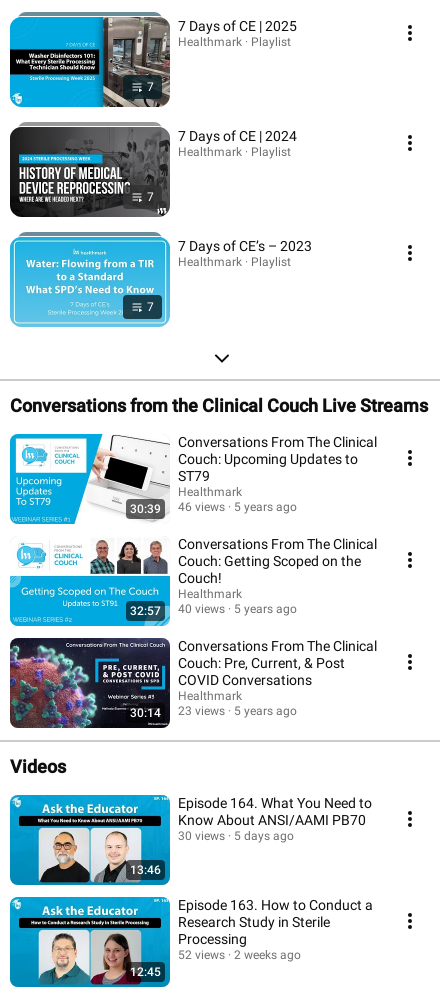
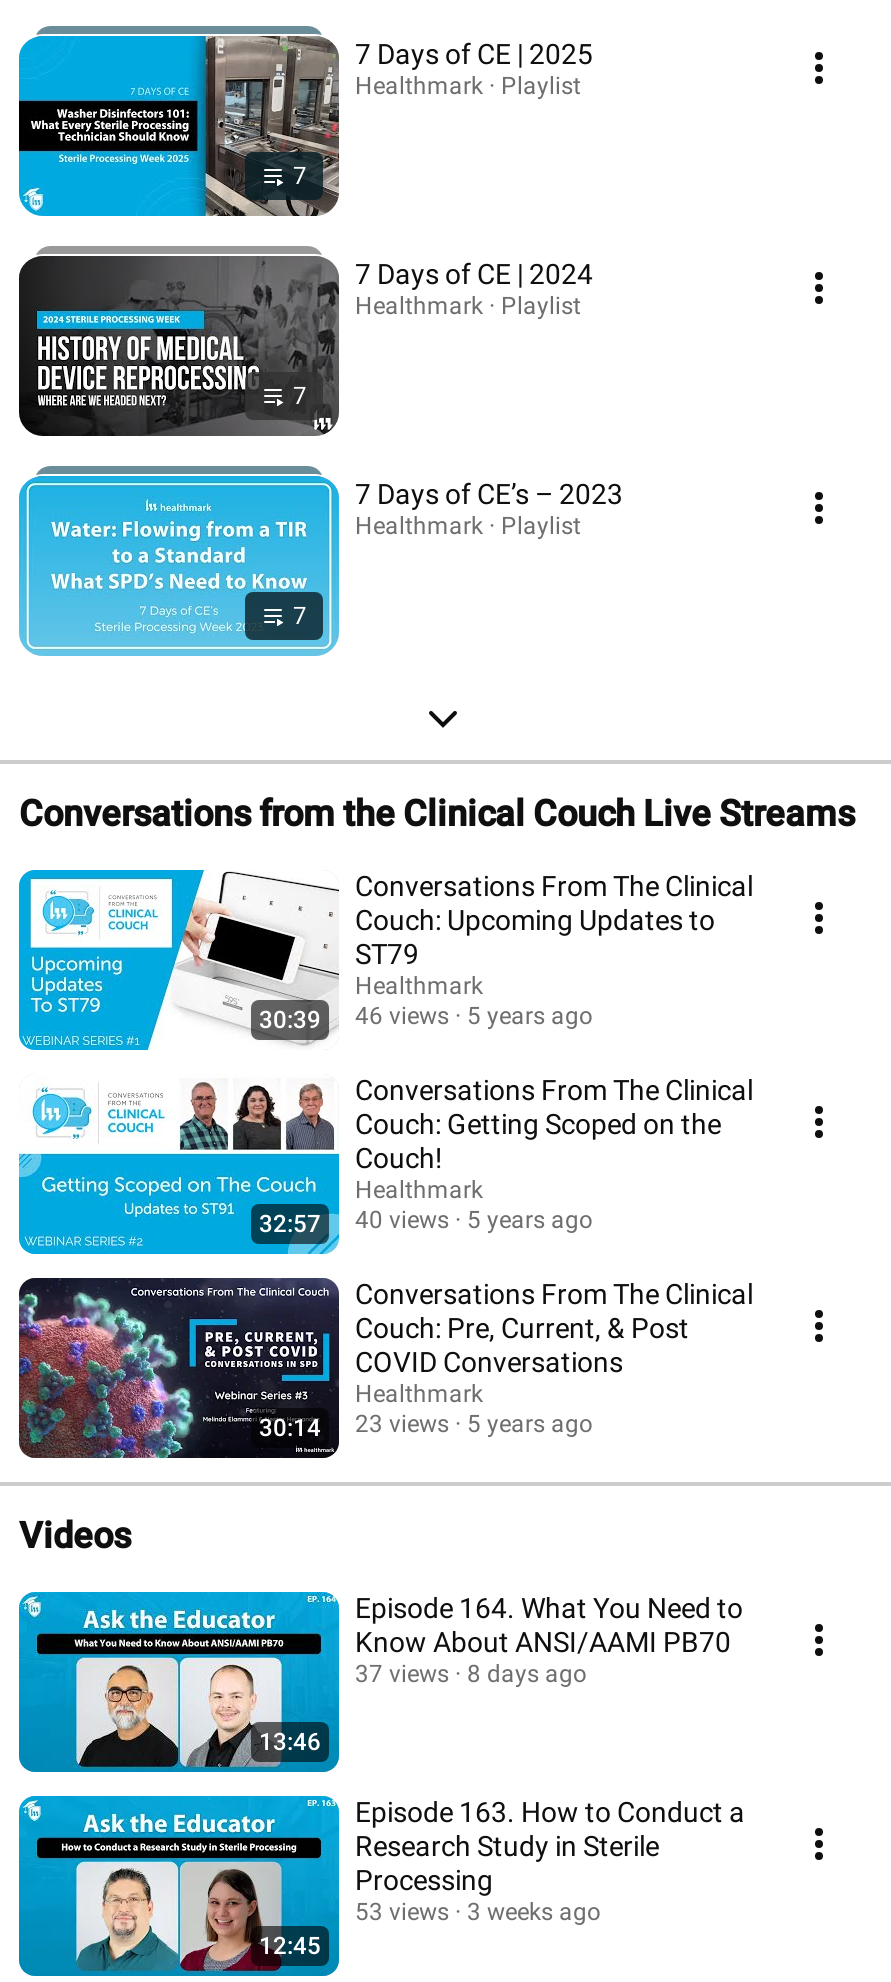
[178,829,225,843] 30 views -> [355,1660,449,1688] 37 views
[234,829,294,843] 5 days ago -> [467,1660,587,1688] 8 days ago
[178,948,225,962] 52 views -> [355,1898,449,1926] 53 views
[234,948,301,962] 2 weeks ago -> [467,1898,601,1926] 3 weeks ago

